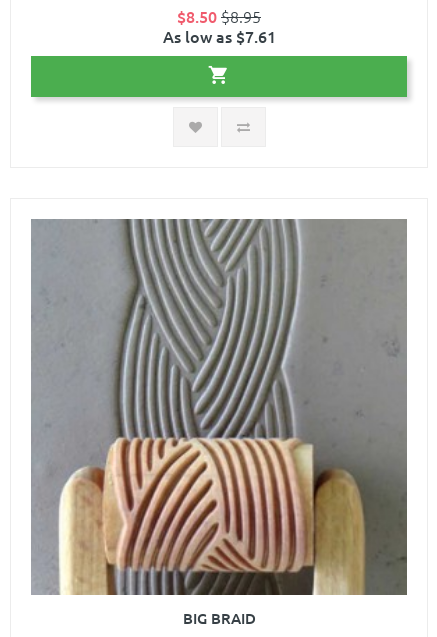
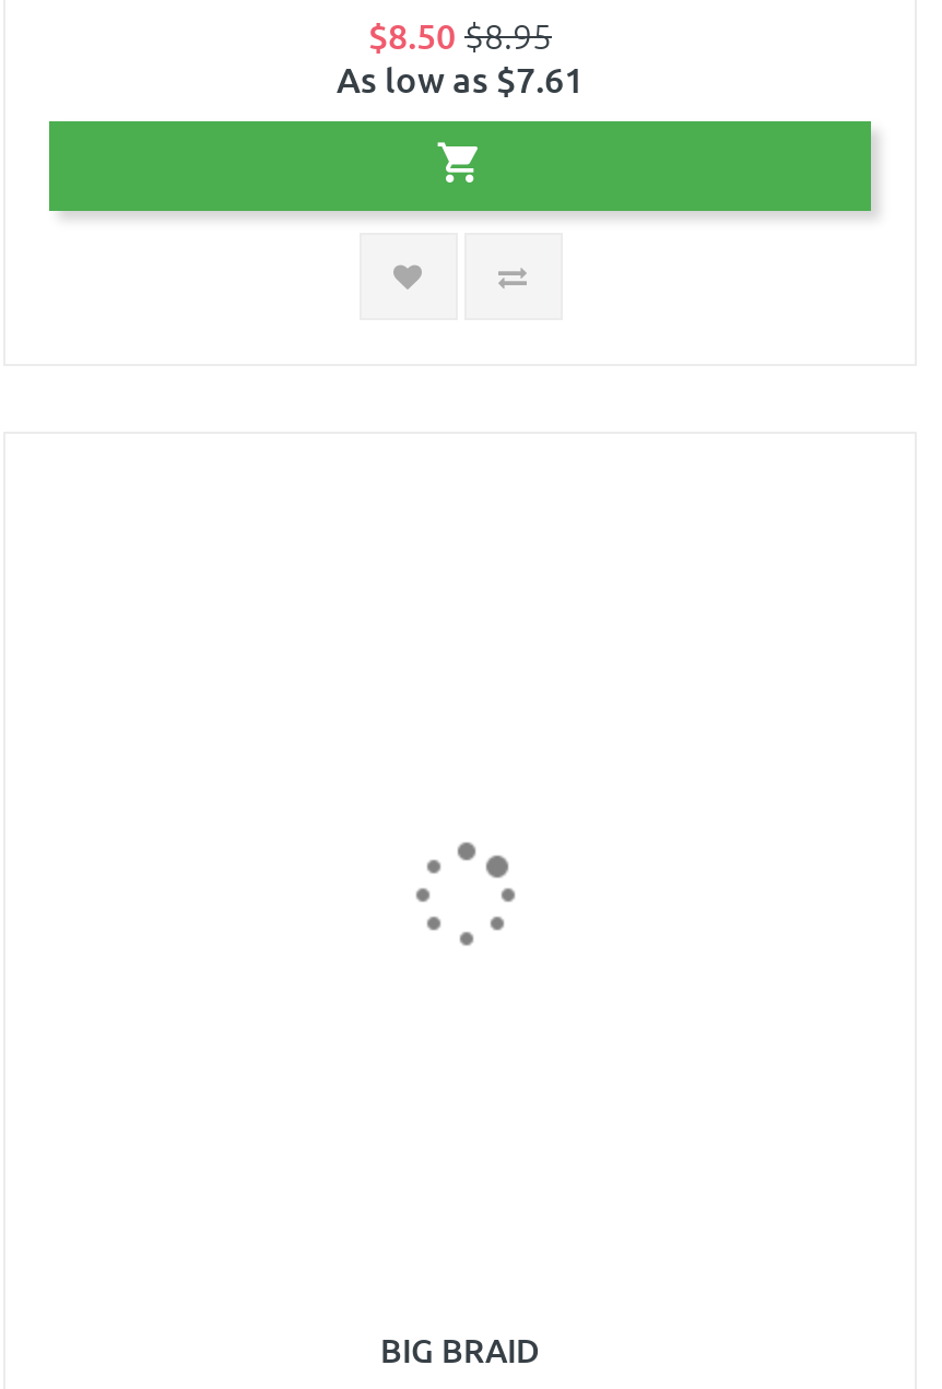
[30,218,408,596] [image] -> none

